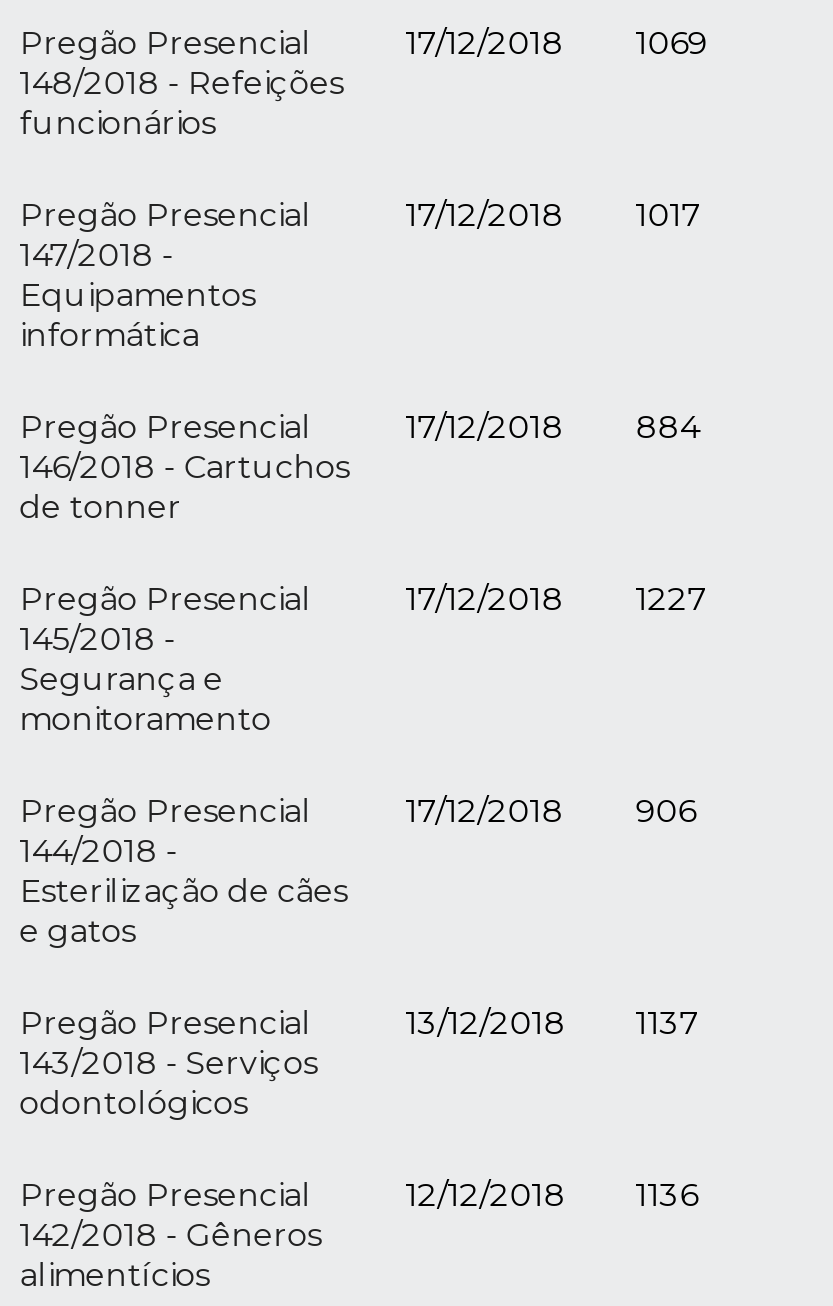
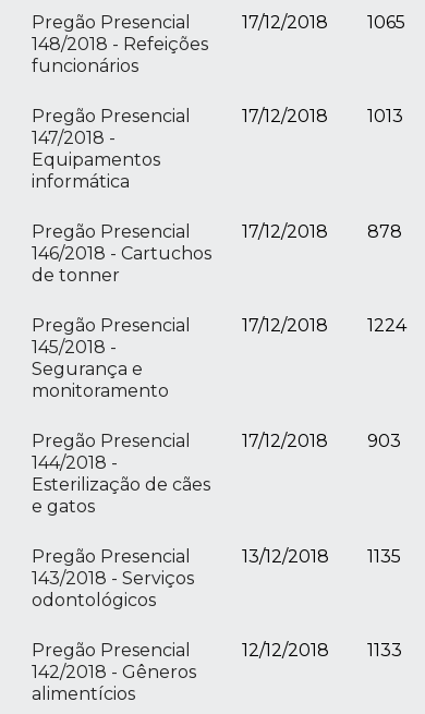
[405,24,707,62] 17/12/2018 1069 -> [242,12,406,33] 17/12/2018 1065
[405,196,701,234] 17/12/2018 1017 -> [242,106,403,126] 17/12/2018 1013
[405,408,699,446] 17/12/2018 884 -> [242,221,402,242] 17/12/2018 878
[405,580,707,618] 17/12/2018 1227 -> [242,315,407,336] 17/12/2018 1224
[405,792,695,830] 17/12/2018 906 -> [242,430,401,451] 17/12/2018 903
[405,1004,699,1042] 13/12/2018 1137 -> [242,546,401,567] 13/12/2018 1135
[405,1176,697,1214] 12/12/2018 1136 -> [242,640,402,660] 12/12/2018 1133

